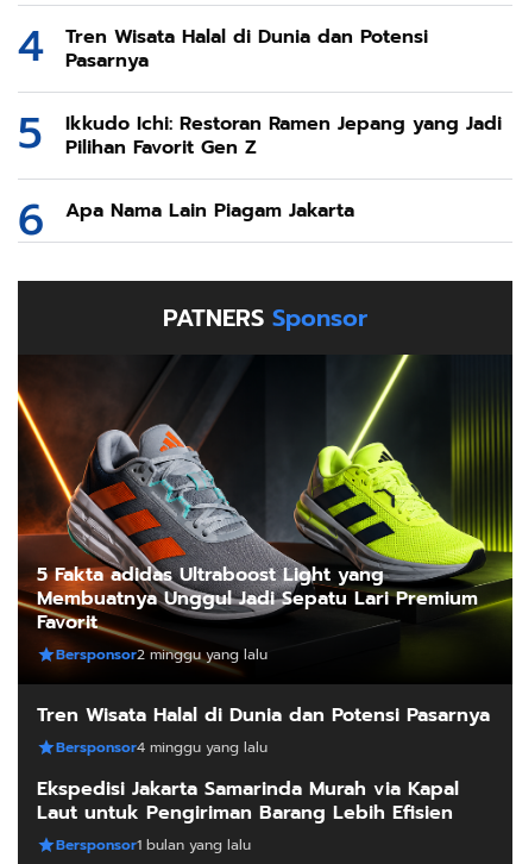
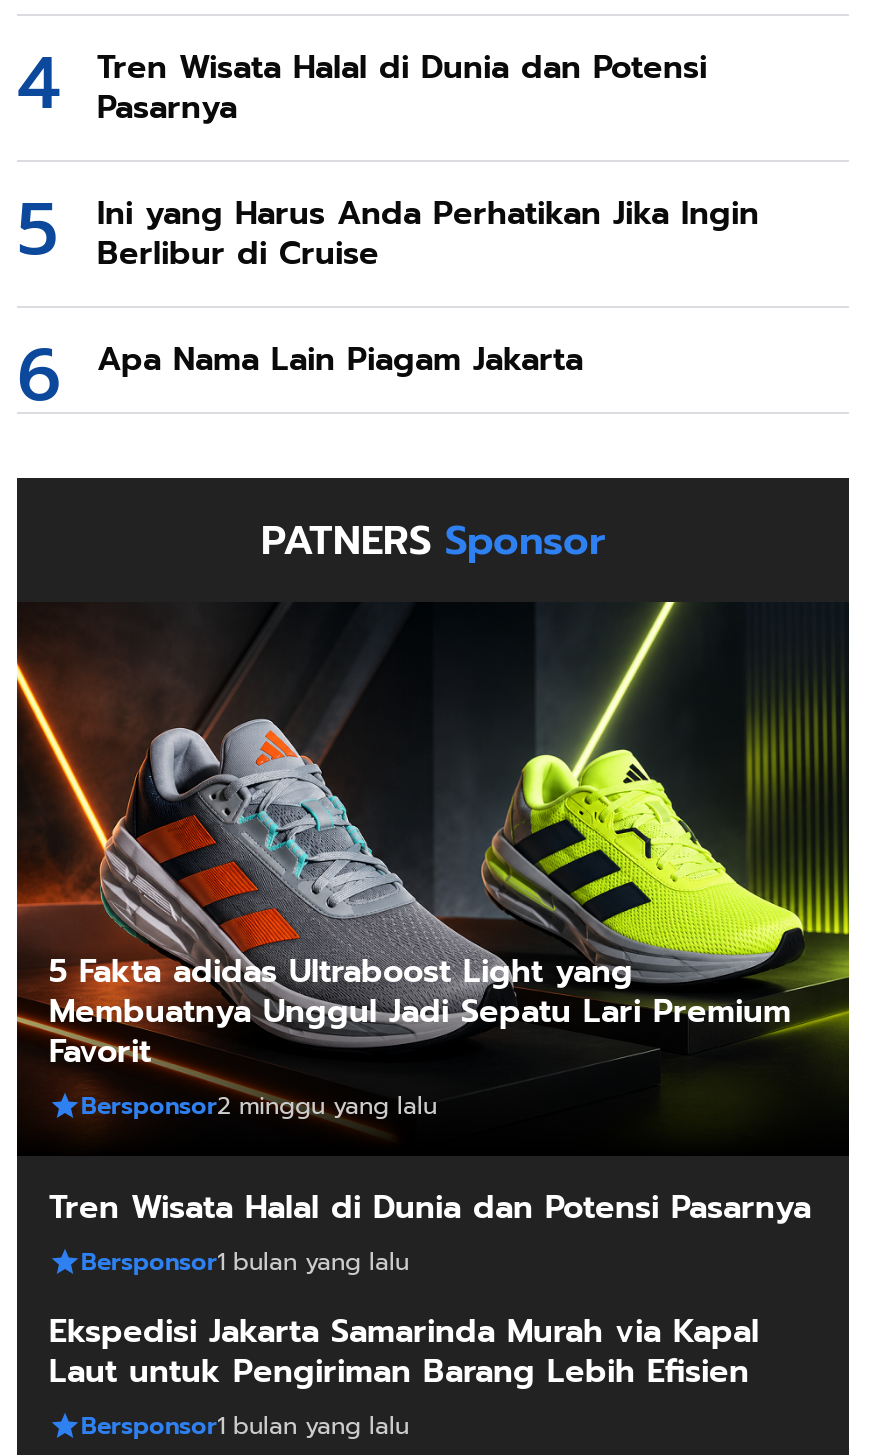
[65,110,502,162] Ikkudo Ichi: Restoran Ramen Jepang yang Jadi | Pilihan Favorit Gen Z -> [97,189,759,277] Ini yang Harus Anda Perhatikan Jika Ingin | Berlibur di Cruise
[56,737,268,758] Bersponsor 4 minggu yang lalu -> [81,1244,409,1280] Bersponsor 1 bulan yang lalu

